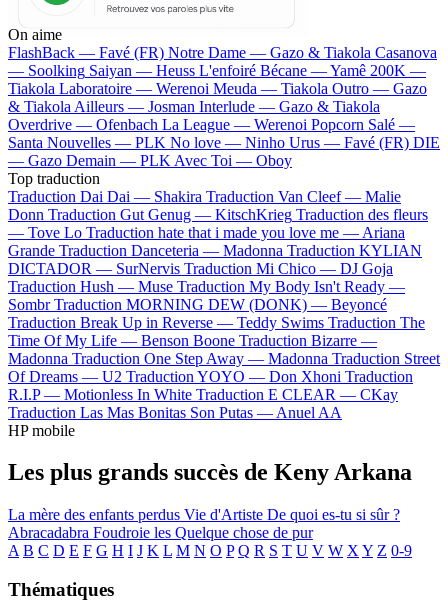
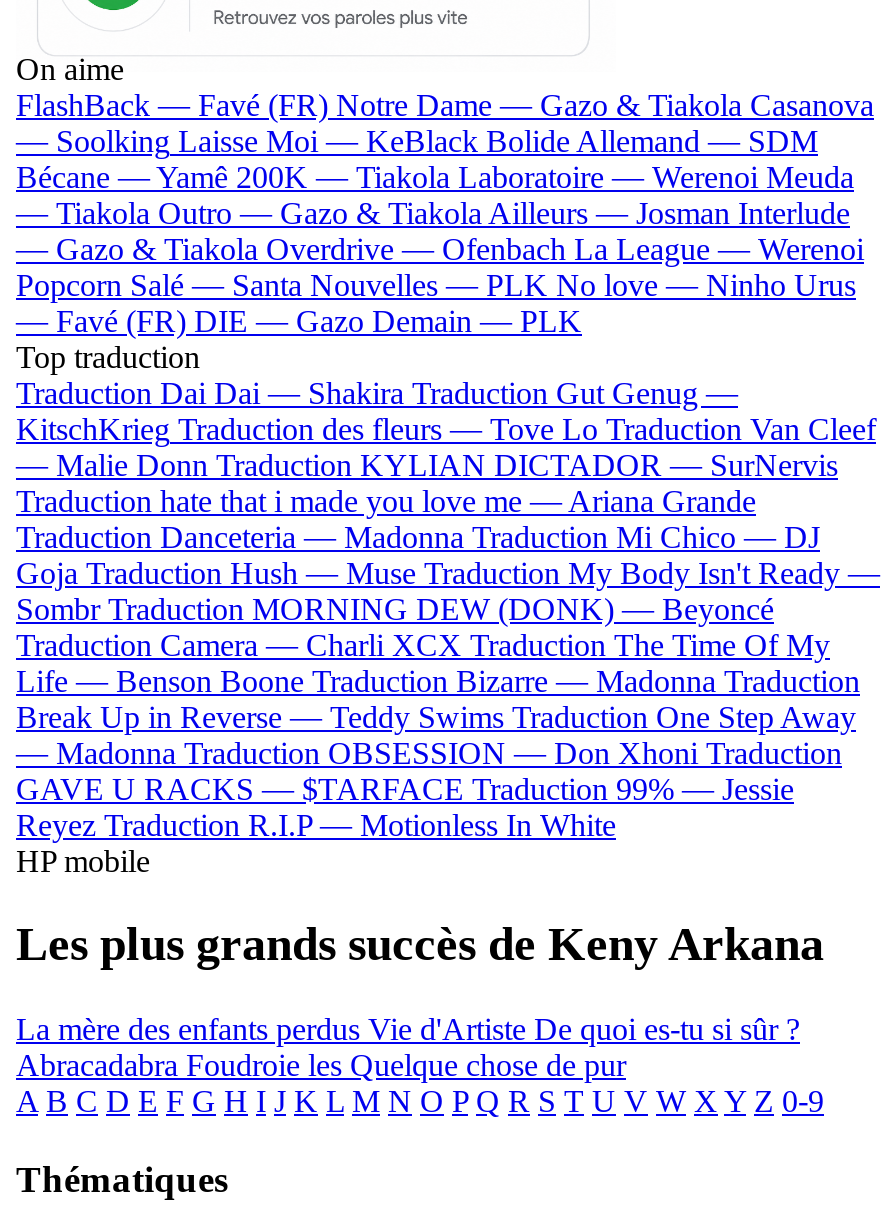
[8,61,440,168] — Soolking Saiyan — Heuss L'enfoiré Bécane — Yamê 200K — | Tiakola Laboratoire — Werenoi Meuda — Tiakola Outro — Gazo | & Tiakola Ailleurs — Josman Interlude — Gazo & Tiakola | Overdrive — Ofenbach La League — Werenoi Popcorn Salé — | Santa Nouvelles — PLK No love — Ninho Urus — Favé (FR) DIE | — Gazo Demain — PLK Avec Toi — Oboy -> [16,123,864,337] — Soolking Laisse Moi — KeBlack Bolide Allemand — SDM | Bécane — Yamê 200K — Tiakola Laboratoire — Werenoi Meuda | — Tiakola Outro — Gazo & Tiakola Ailleurs — Josman Interlude | — Gazo & Tiakola Overdrive — Ofenbach La League — Werenoi | Popcorn Salé — Santa Nouvelles — PLK No love — Ninho Urus | —Favé (FR) DIE — Gazo Demain — PLK
[8,187,428,294] Traduction Dai Dai — Shakira Traduction Van Cleef — Malie | Donn Traduction Gut Genug — KitschKrieg Traduction des fleurs | — Tove Lo Traduction hate that i made you love me — Ariana | Grande Traduction Danceteria — Madonna Traduction KYLIAN | DICTADOR — SurNervis Traduction Mi Chico — DJ Goja | Traduction Hush — Muse Traduction My Body Isn't Ready — -> [16,375,880,589] Traduction Dai Dai — Shakira Traduction Gut Genug — | KitschKrieg Traduction des fleurs — Tove Lo Traduction Van Cleef | — Malie Donn Traduction KYLIAN DICTADOR — SurNervis | Traduction hate that i made you love me — Ariana Grande | Traduction Danceteria — Madonna Traduction Mi Chico — DJ | Goja Traduction Hush — Muse Traduction My Body Isn't Ready —
[8,313,440,420] Traduction Break Up in Reverse — Teddy Swims Traduction The | Time Of My Life — Benson Boone Traduction Bizarre — | Madonna Traduction One Step Away — Madonna Traduction Street | Of Dreams — U2 Traduction YOYO — Don Xhoni Traduction | R.I.P — Motionless In White Traduction E CLEAR — CKay | Traduction Las Mas Bonitas Son Putas — Anuel AA -> [16,627,860,841] Traduction Camera — Charli XCX Traduction The Time Of My | Life — Benson Boone Traduction Bizarre — Madonna Traduction | Break Up in Reverse — Teddy Swims Traduction One Step Away | — Madonna Traduction OBSESSION — Don Xhoni Traduction | GAVE U RACKS — $TARFACE Traduction 99% — Jessie | Reyez Traduction R.I.P — Motionless In White

